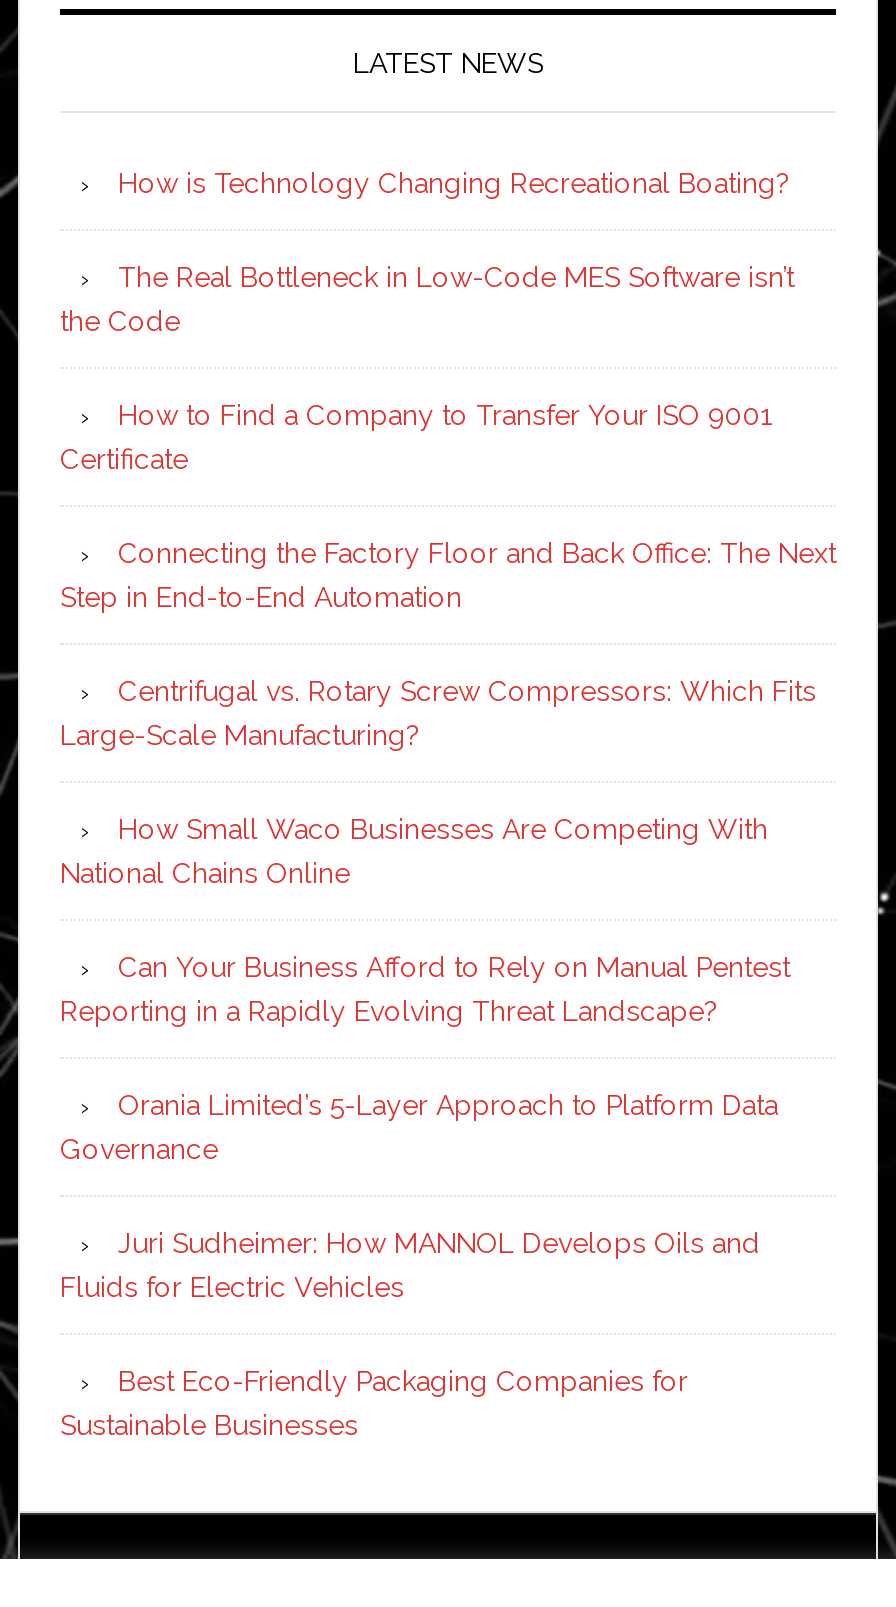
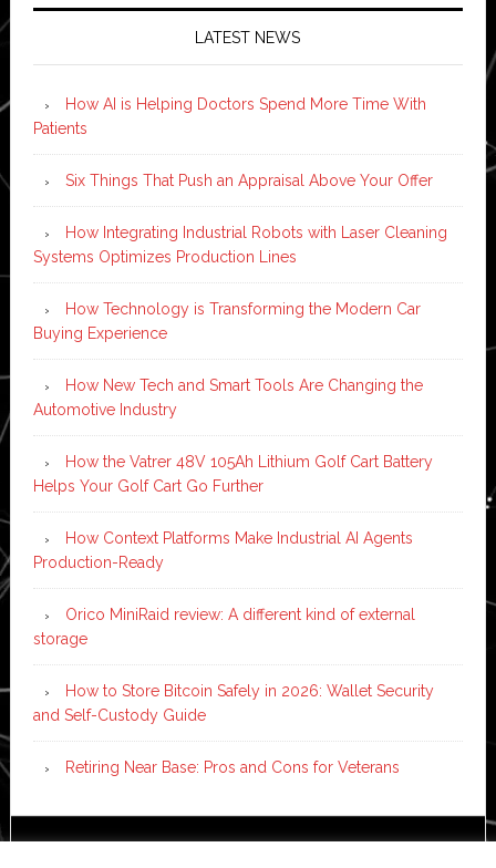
[118,166,790,198] How is Technology Changing Recreational Boating? -> [33,95,426,137] How AI is Helping Doctors Spend More Time With | Patients
[60,260,794,336] The Real Bottleneck in Low-Code MES Software isn’t | the Code -> [65,171,433,189] Six Things That Push an Appraisal Above Your Offer
[60,398,772,474] How to Find a Company to Transfer Your ISO 9001 | Certificate -> [33,223,447,265] How Integrating Industrial Robots with Laser Cleaning | Systems Optimizes Production Lines
[60,536,836,612] Connecting the Factory Floor and Back Office: The Next | Step in End-to-End Automation -> [33,300,421,342] How Technology is Transforming the Modern Car | Buying Experience
[60,674,816,750] Centrifugal vs. Rotary Screw Compressors: Which Fits | Large-Scale Manufacturing? -> [33,376,423,418] How New Tech and Smart Tools Are Changing the | Automotive Industry
[60,812,768,888] How Small Waco Businesses Are Competing With | National Chains Online -> [33,452,433,494] How the Vatrer 48V 105Ah Lithium Golf Cart Battery | Helps Your Golf Cart Go Further
[60,950,790,1026] Can Your Business Afford to Rely on Manual Pentest | Reporting in a Rapidly Evolving Threat Landscape? -> [33,529,413,571] How Context Platforms Make Industrial AI Agents | Production-Ready
[60,1088,778,1164] Orania Limited’s 5-Layer Approach to Platform Data | Governance -> [33,605,415,647] Orico MiniRaid review: A different kind of external | storage
[60,1226,760,1302] Juri Sudheimer: How MANNOL Develops Oils and | Fluids for Electric Vehicles -> [33,682,434,724] How to Store Bitcoin Safely in 2026: Wallet Security | and Self-Custody Guide
[60,1364,688,1440] Best Eco-Friendly Packaging Companies for | Sustainable Businesses -> [65,758,400,776] Retiring Near Base: Pros and Cons for Veterans

